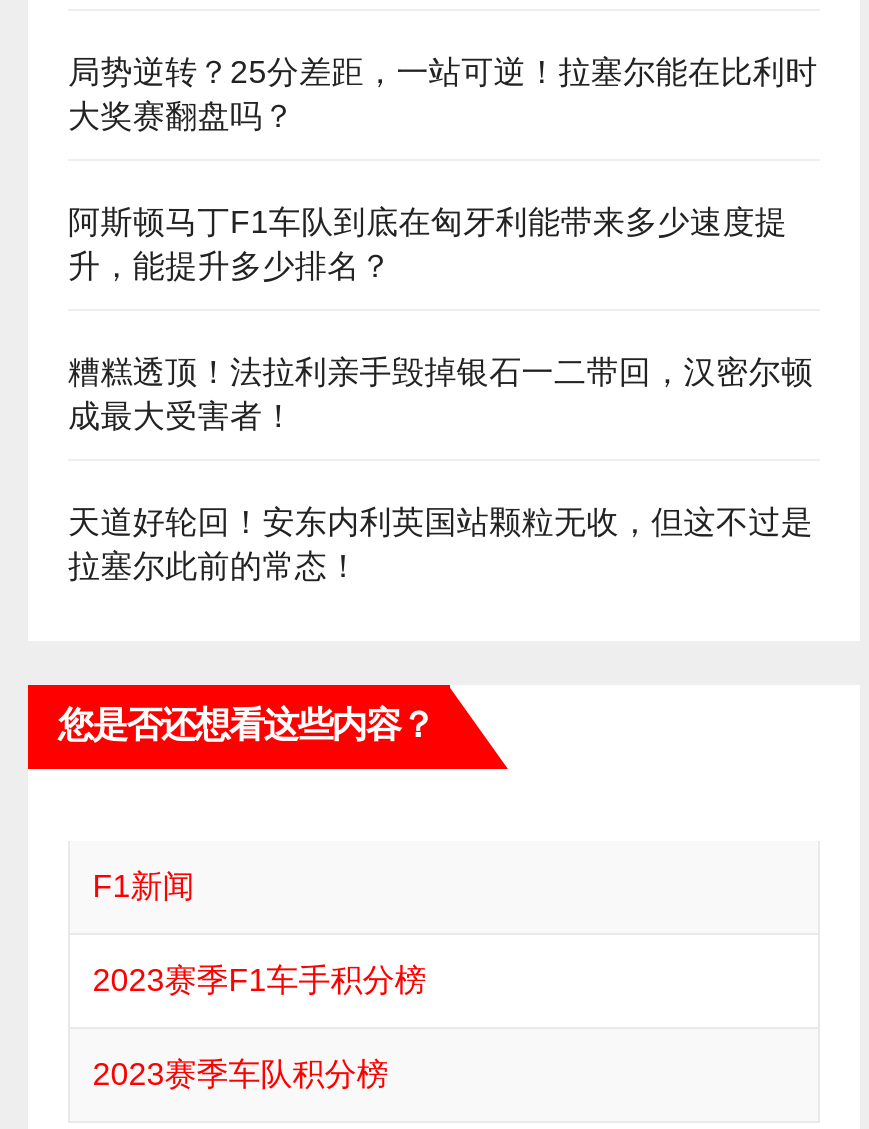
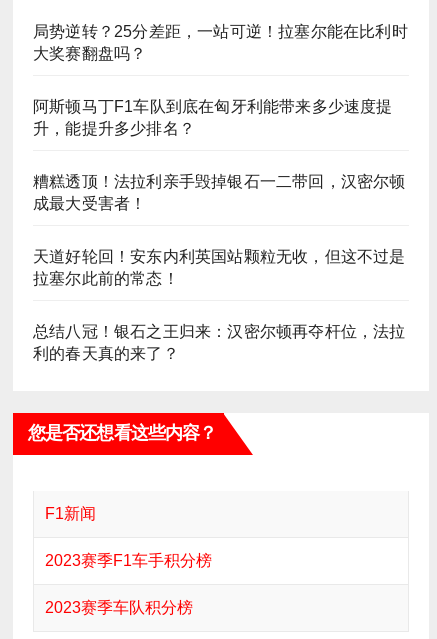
none -> [33,323,406,362] 总结八冠！银石之王归来：汉密尔顿再夺杆位，法拉 | 利的春天真的来了？

